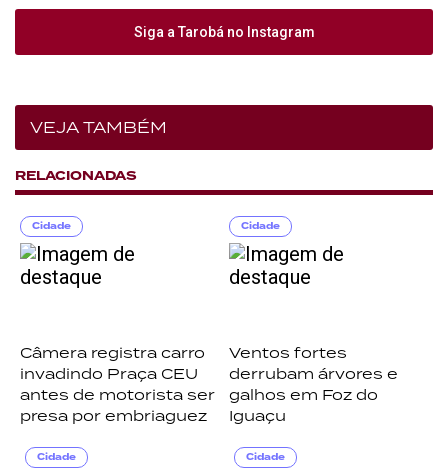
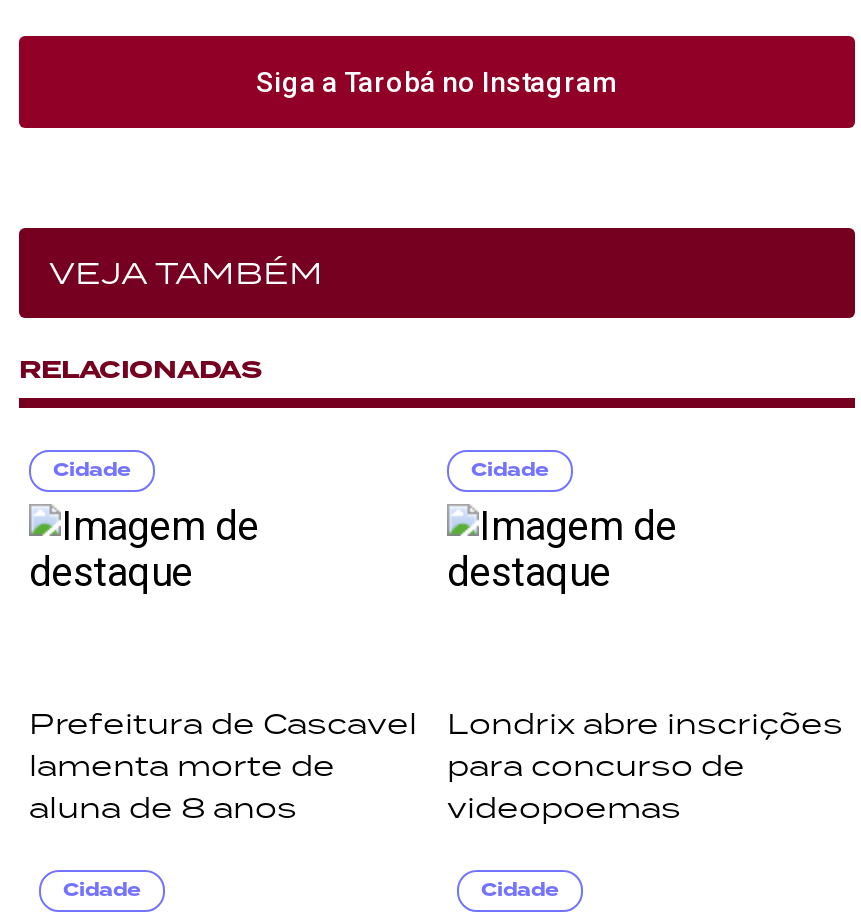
[20,343,215,425] Câmera registra carro | invadindo Praça CEU | antes de motorista ser | presa por embriaguez -> [29,704,417,826] Prefeitura de Cascavel | lamenta morte de | aluna de 8 anos
[229,343,398,425] Ventos fortes | derrubam árvores e | galhos em Foz do | Iguaçu -> [447,704,843,826] Londrix abre inscrições | para concurso de | videopoemas

